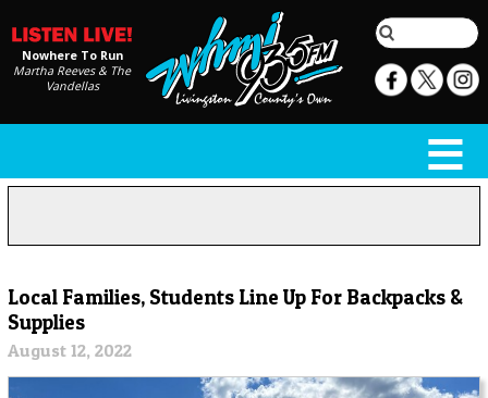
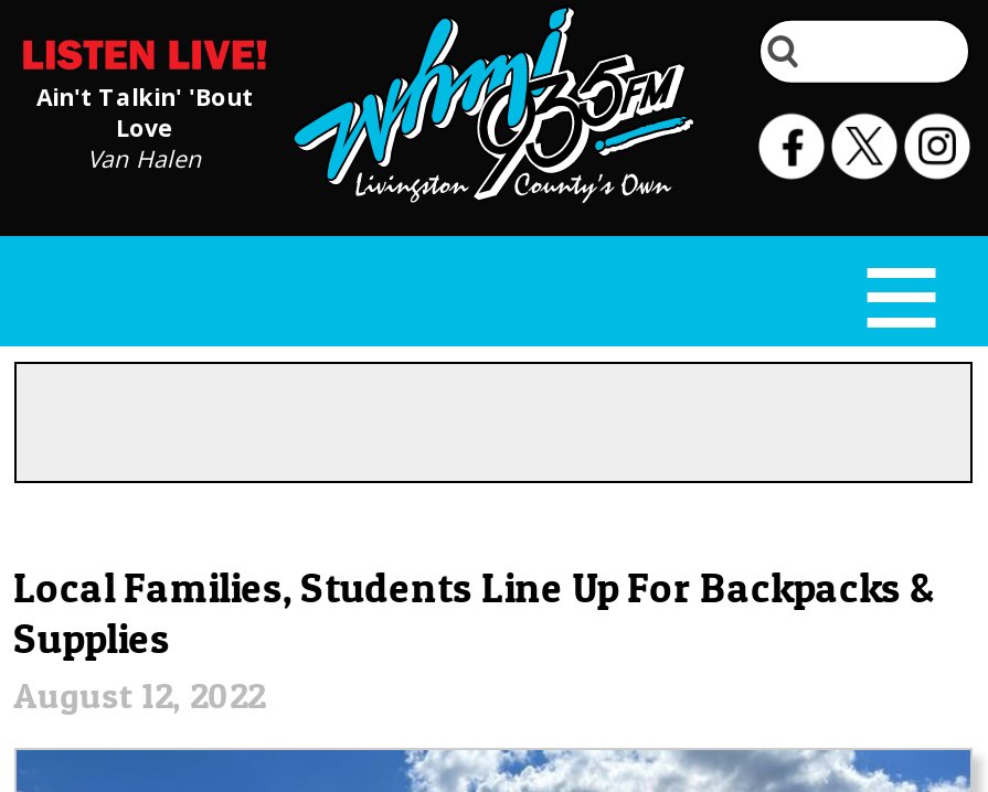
[13,48,131,93] Nowhere To Run | Martha Reeves & The | Vandellas -> [36,81,253,174] Ain't Talkin' 'Bout | Love | Van Halen

